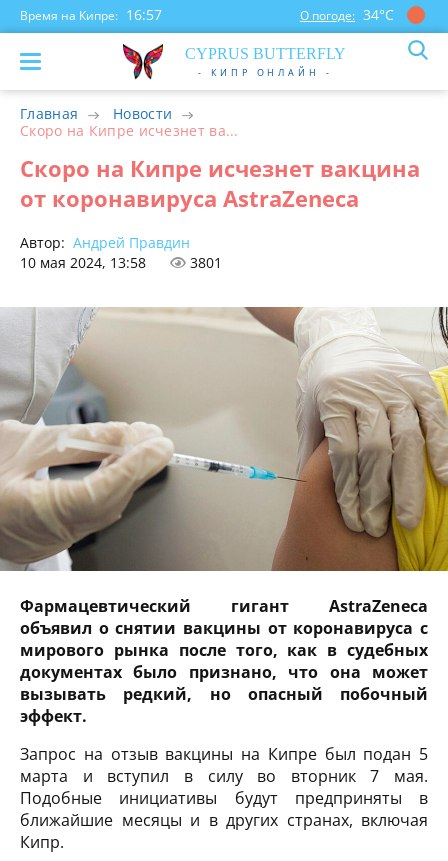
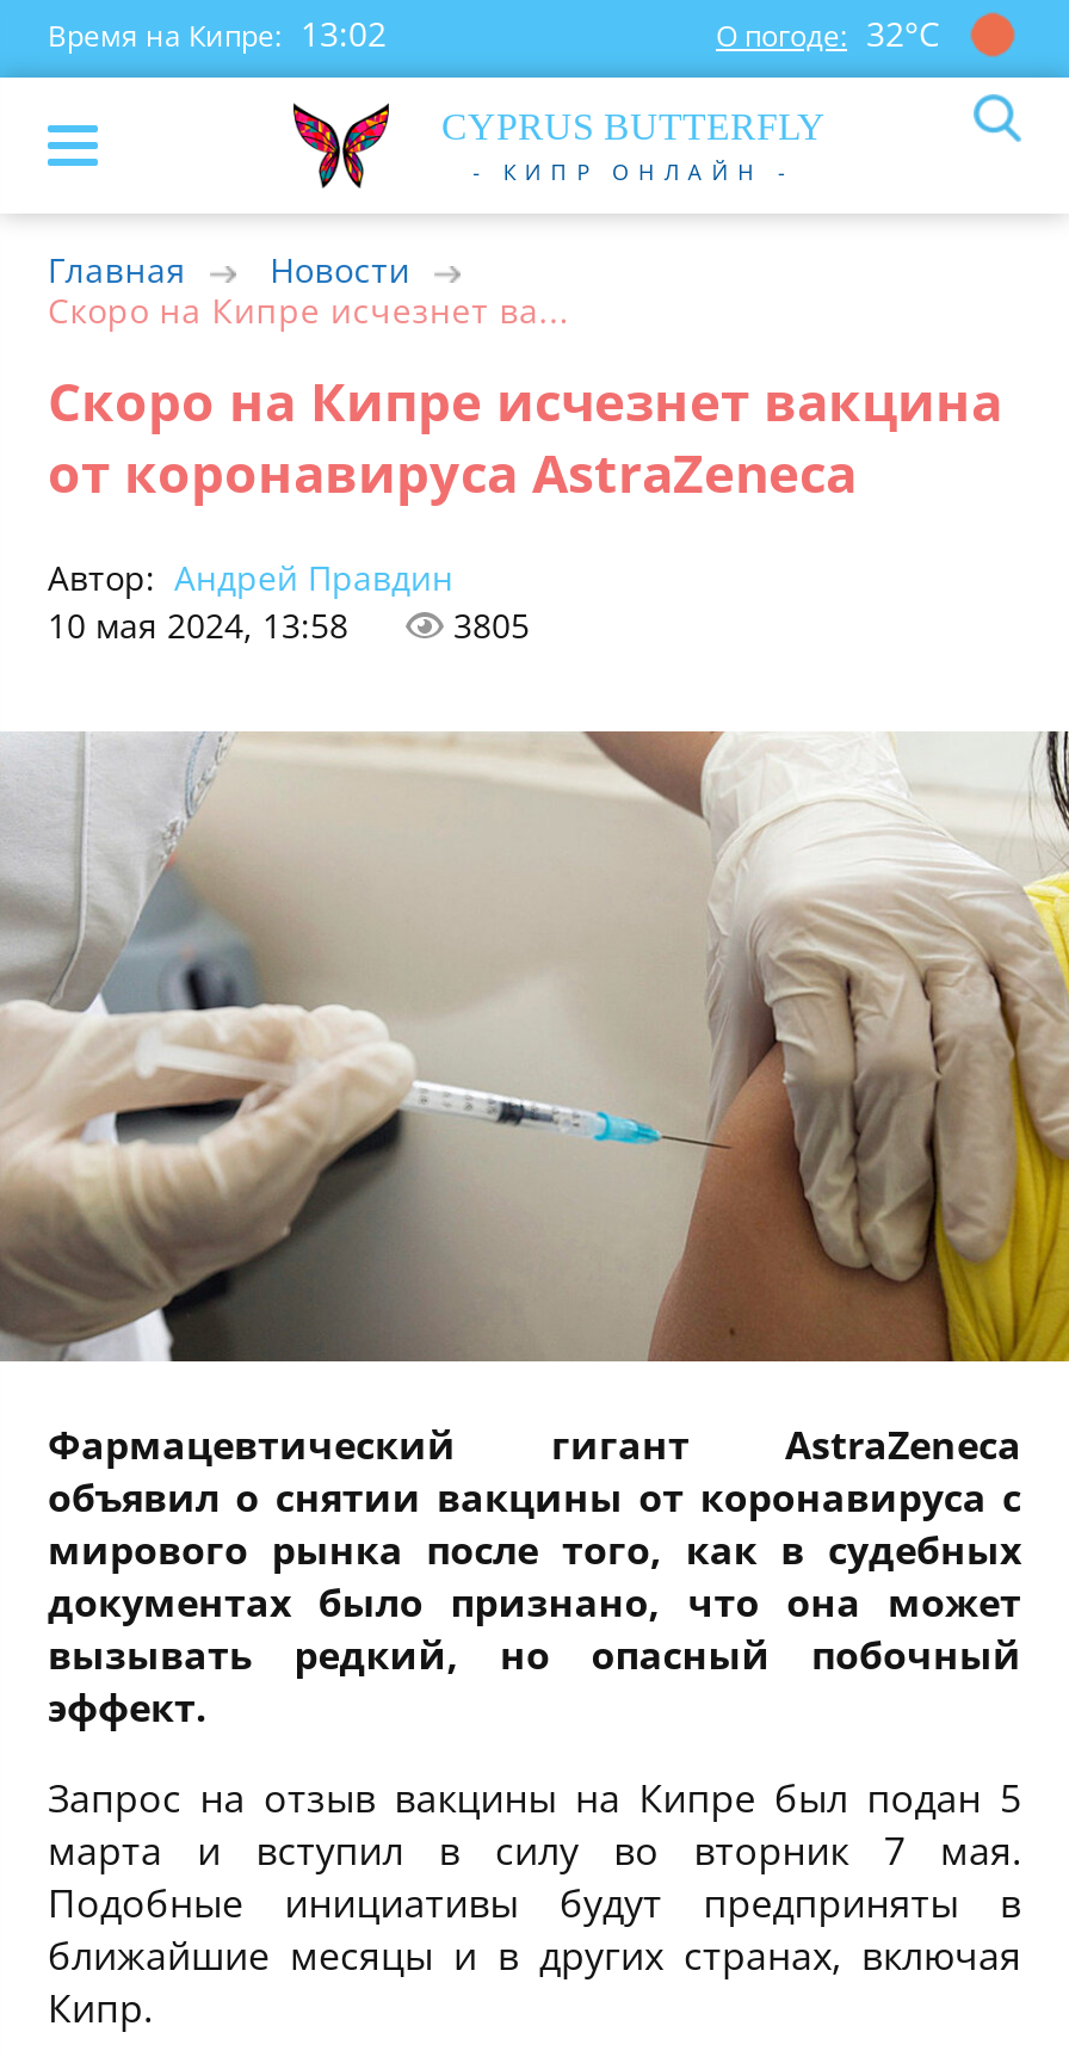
[20,5,162,24] Время на Кипре: 16:57 -> [48,11,387,56] Время на Кипре: 13:02
[300,5,394,24] О погоде: 34°С -> [716,11,940,56] О погоде: 32°С
[190,253,222,272] 3801 -> [453,602,530,647] 3805

